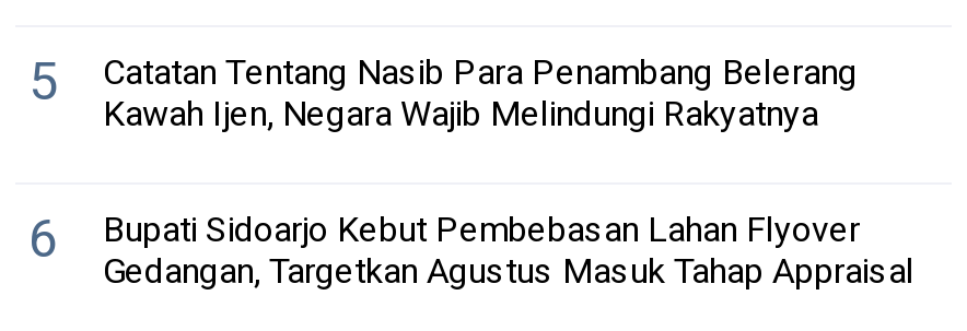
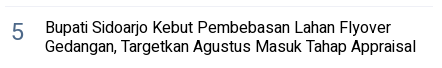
[28,47,858,278] Catatan Tentang Nasib Para Penambang Belerang | Kawah Ijen, Negara Wajib Melindungi Rakyatnya | 6 -> none

